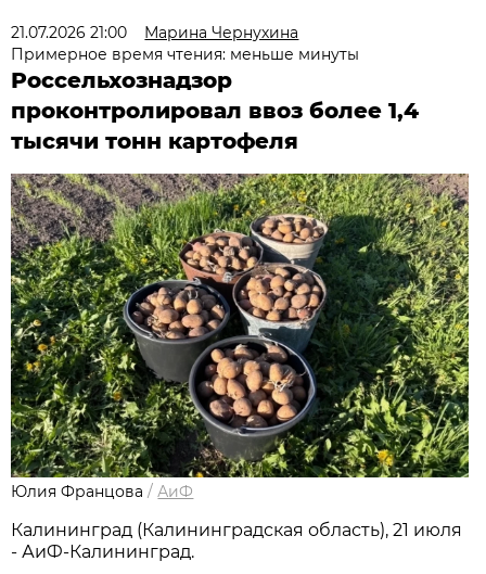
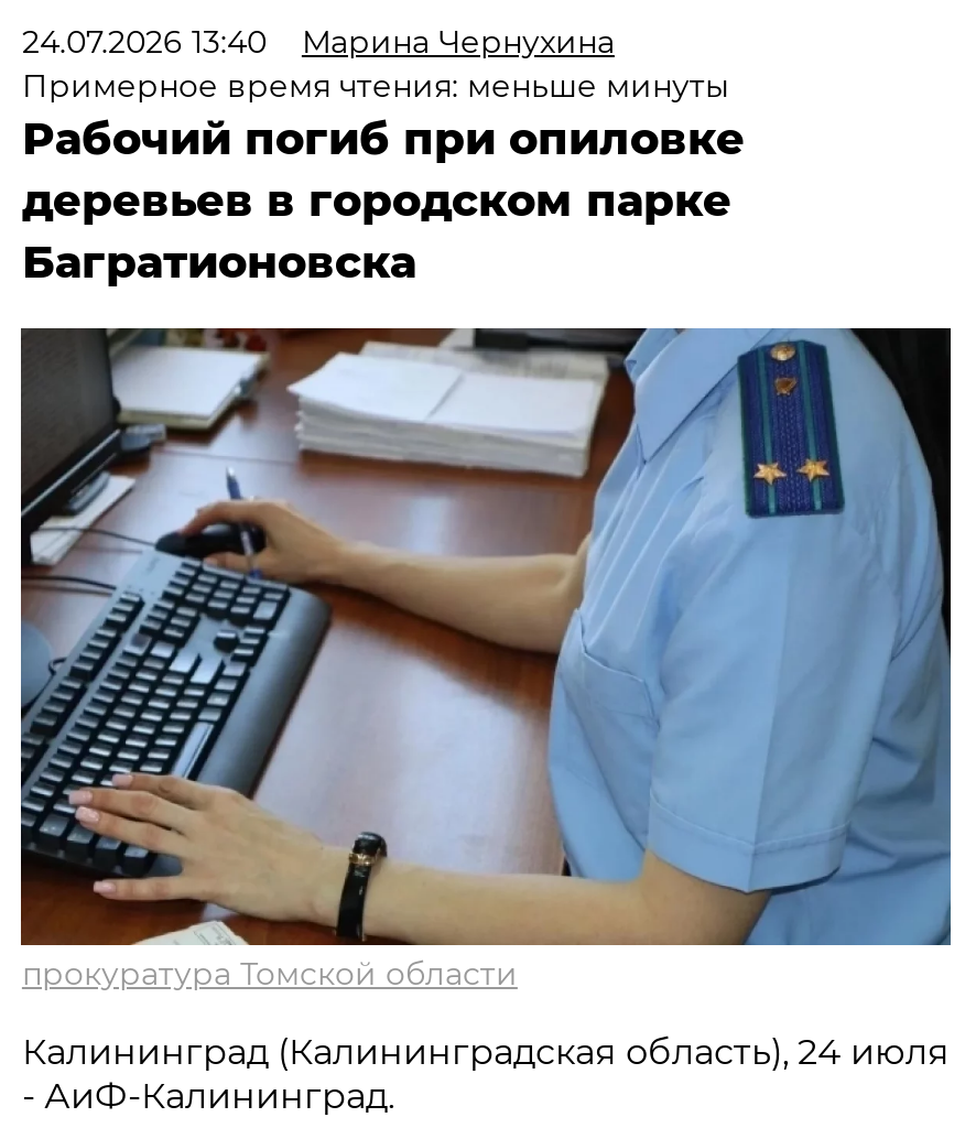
[11,23,299,42] 21.07.2026 21:00 Марина Чернухина -> [22,22,614,61] 24.07.2026 13:40 Марина Чернухина
[11,67,419,154] Россельхознадзор | проконтролировал ввоз более 1,4 | тысячи тонн картофеля -> [22,112,744,288] Рабочий погиб при опиловке | деревьев в городском парке | Багратионовска
[10,173,470,501] [image] | Юлия Францова / АиФ -> [19,326,953,993] [image] | прокуратура Томской области
[11,520,463,540] Калининград (Калининградская область), 21 июля -> [22,1031,949,1073] Калининград (Калининградская область), 24 июля

